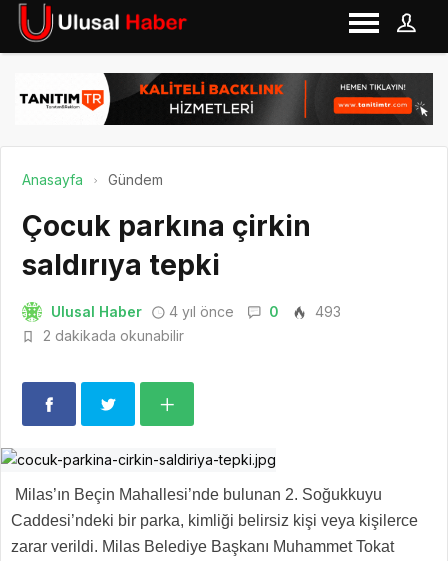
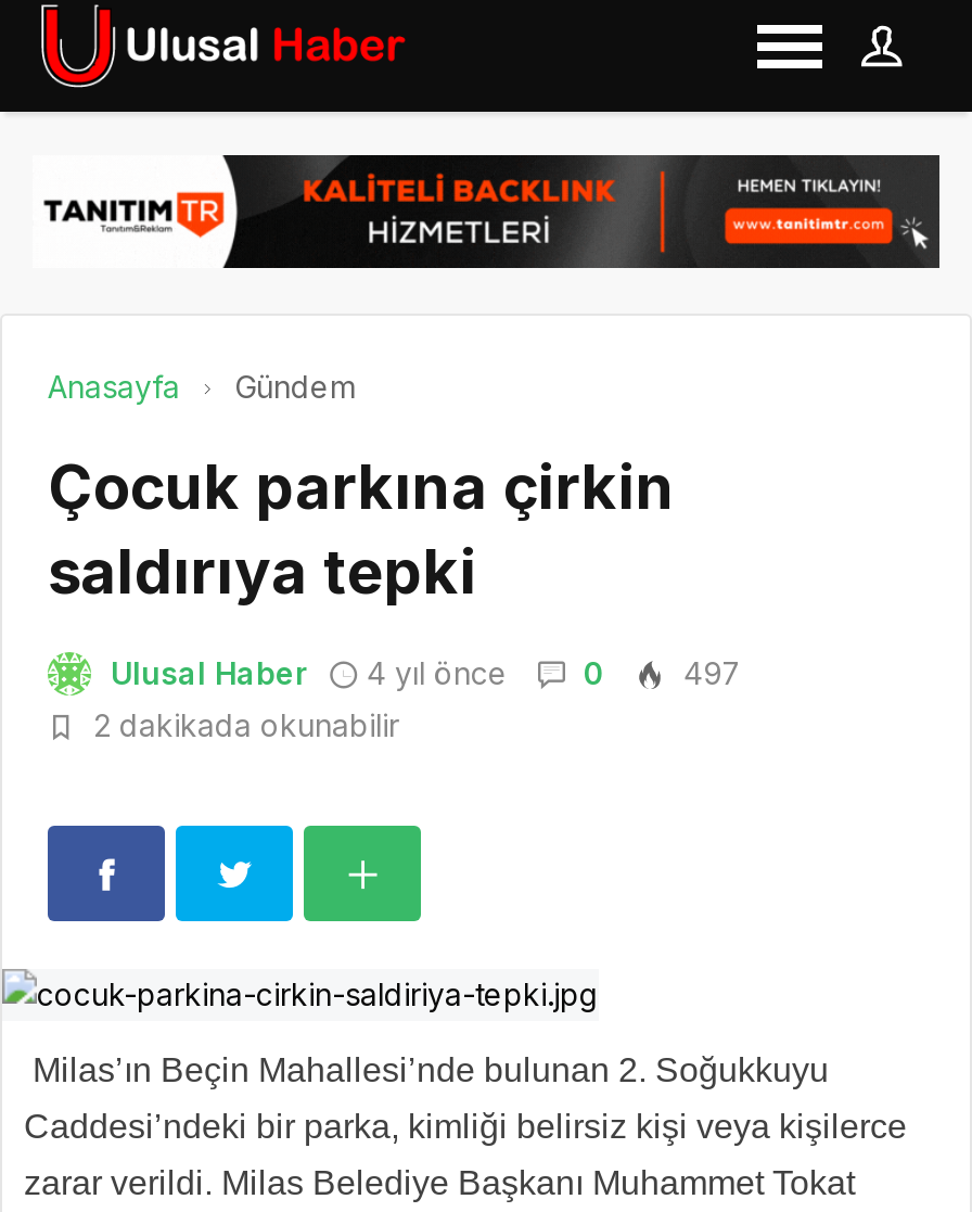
[269,303,341,320] 0 493 -> [584,654,742,691] 0 497

